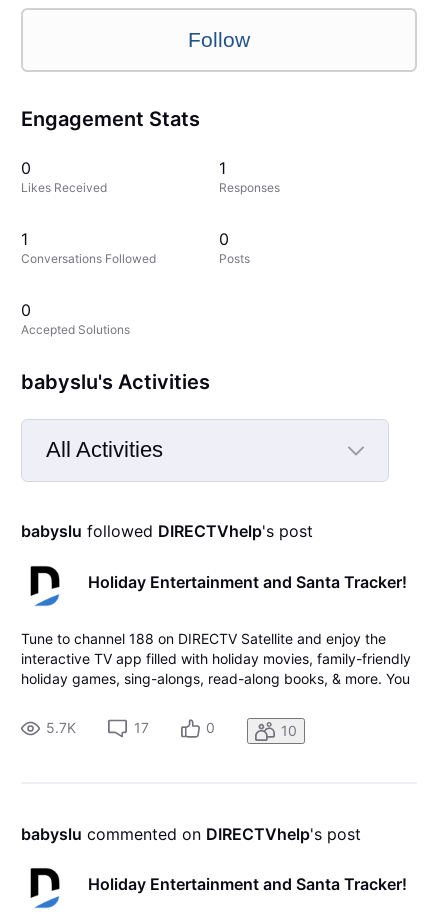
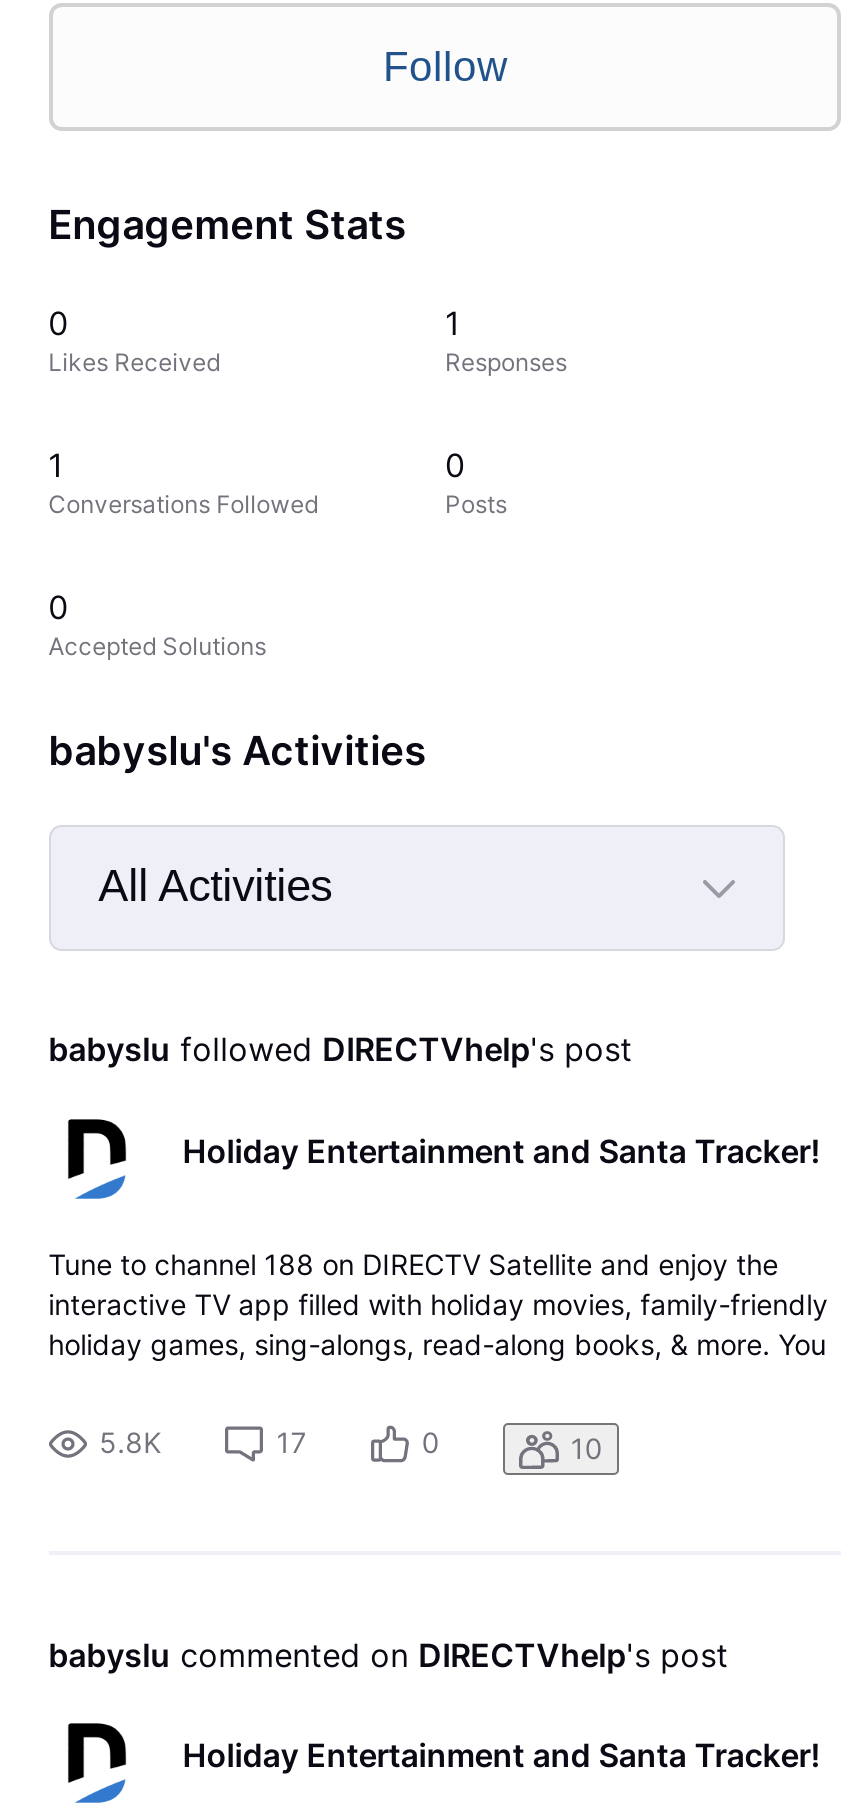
[46,719,76,736] 5.7K -> [99,1426,161,1460] 5.8K

